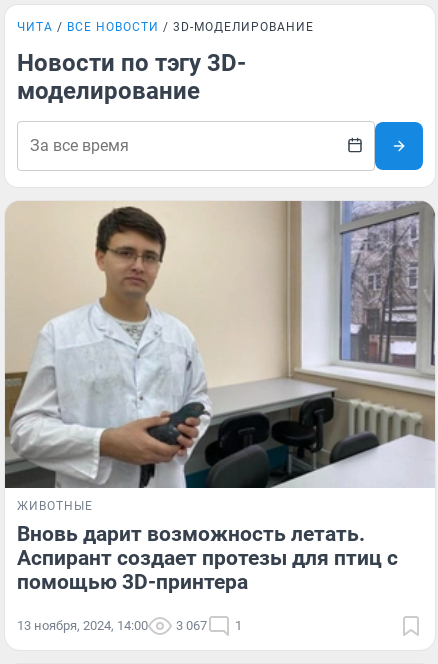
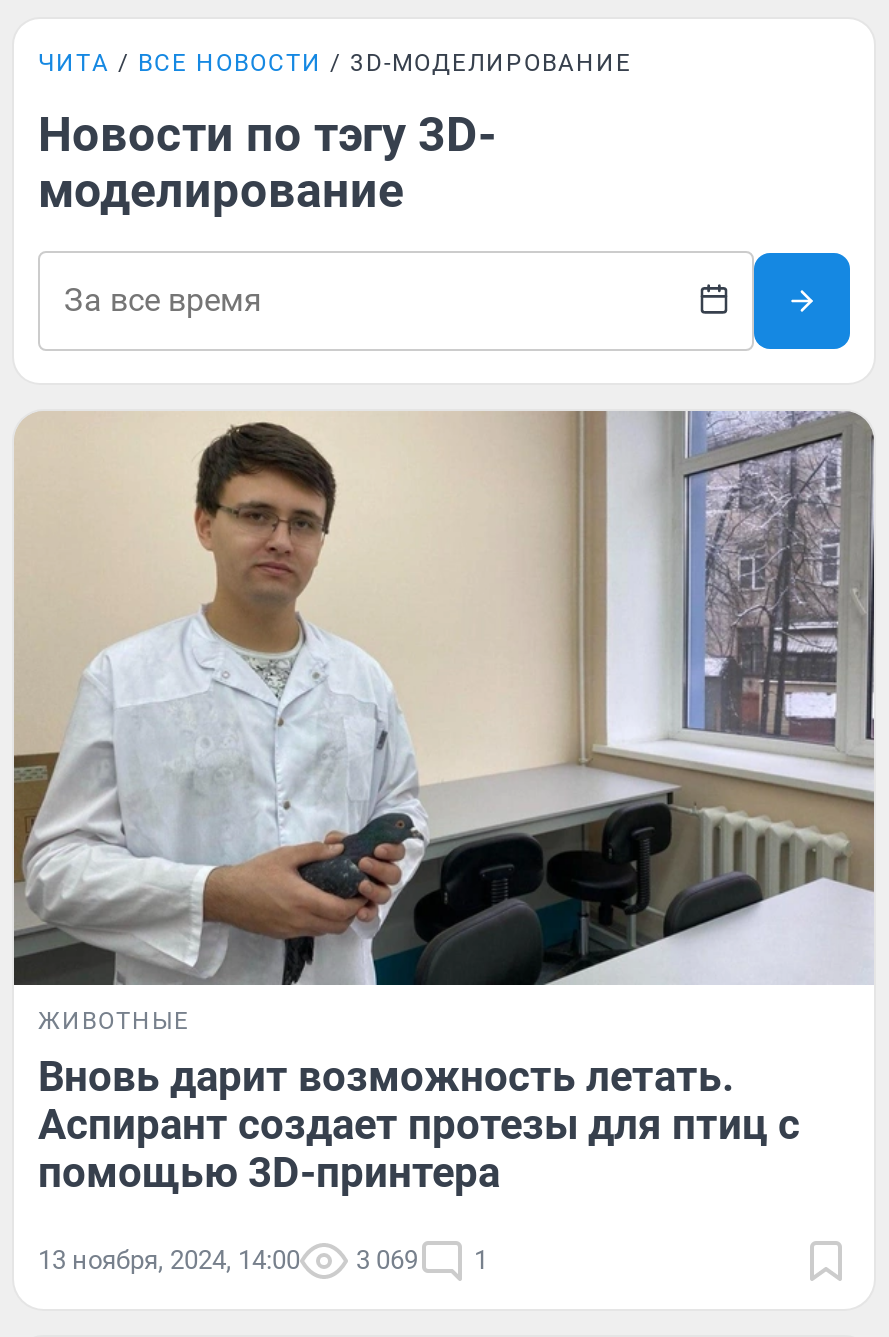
[17,618,242,633] 13 ноября, 2024, 14:00 3 067 1 -> [38,1244,488,1274] 13 ноября, 2024, 14:00 3 069 1

